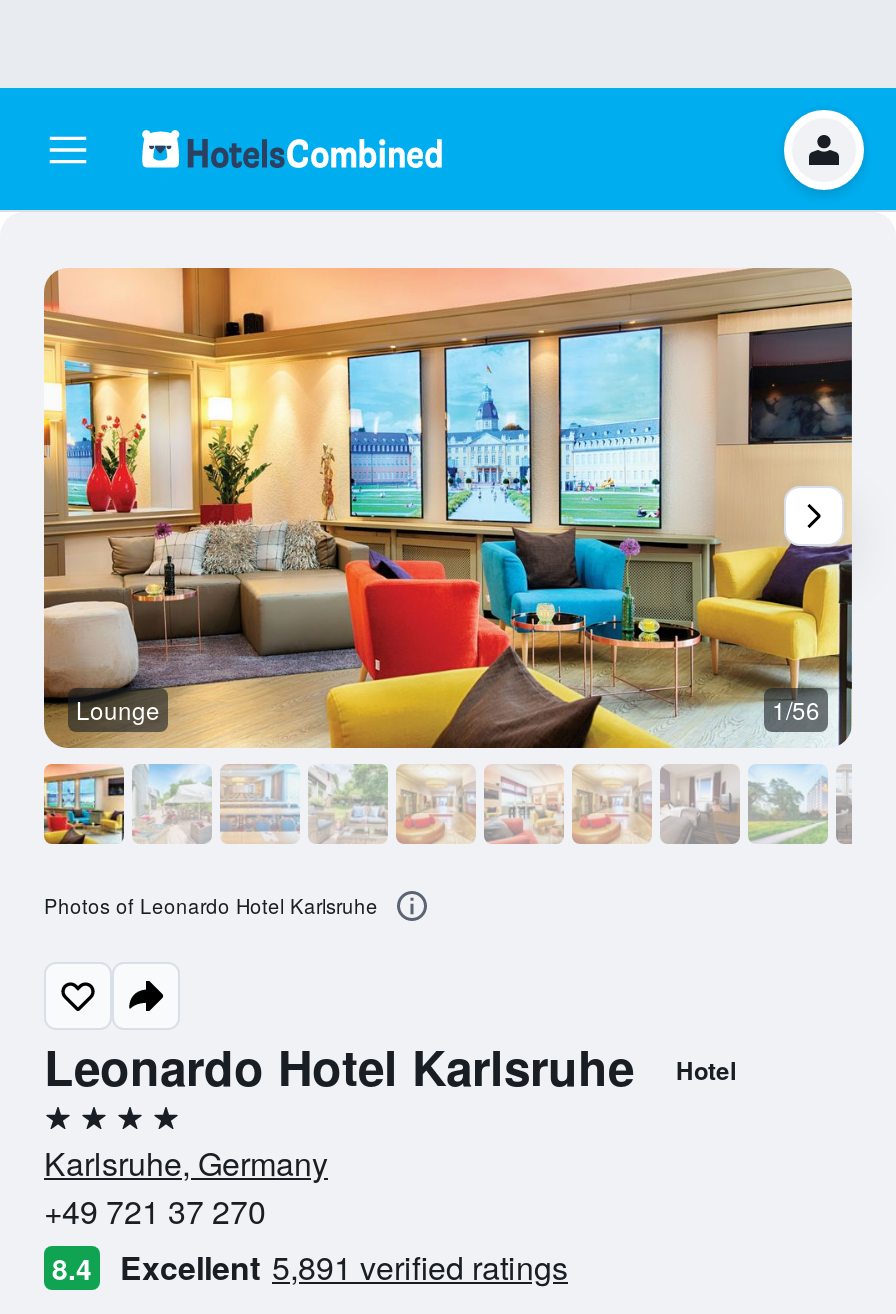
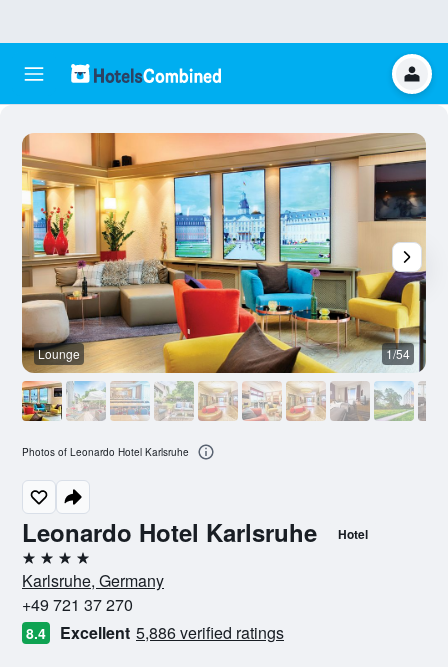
[772,692,820,726] 1/56 -> [386,345,410,362] 1/54
[120,1244,568,1290] Excellent 5,891 verified ratings -> [60,621,284,644] Excellent 5,886 verified ratings

